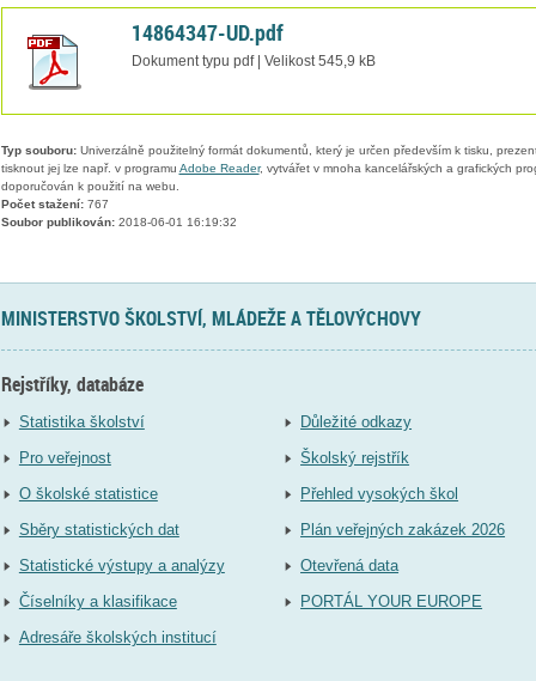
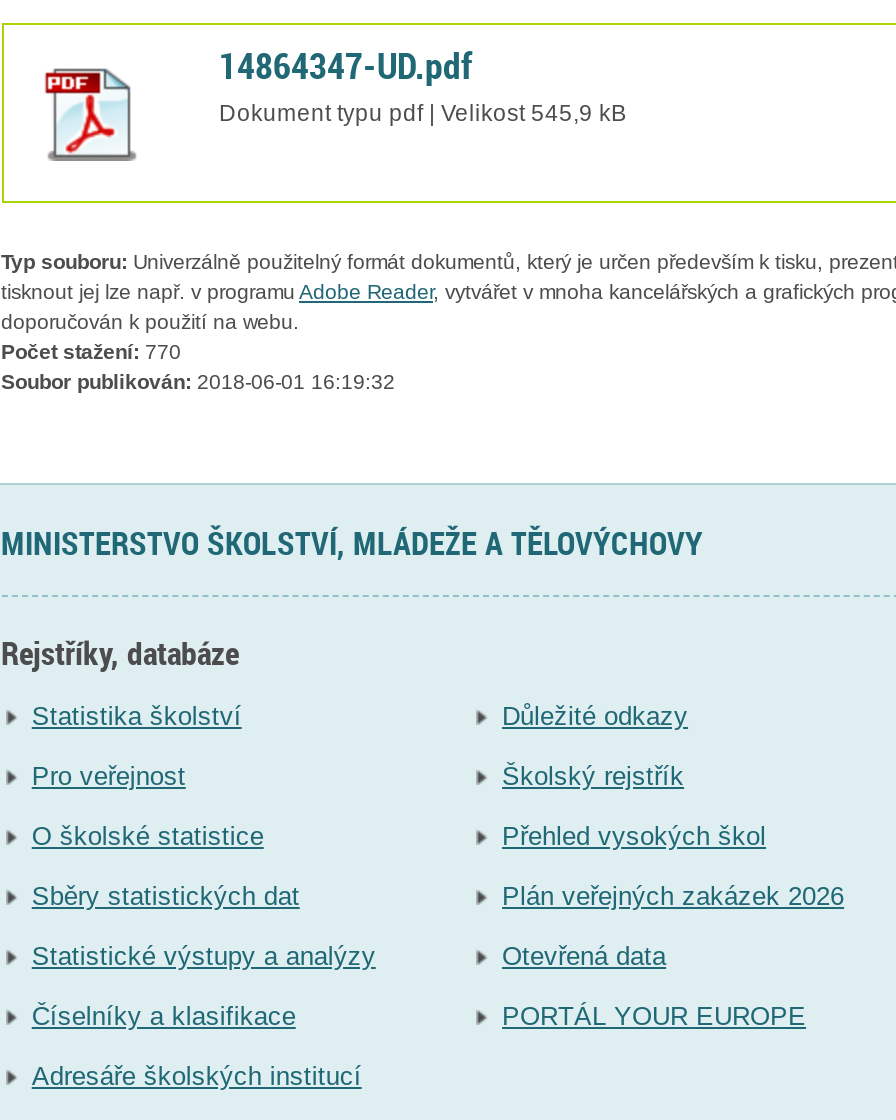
[1,198,108,211] Počet stažení: 767 -> [1,342,181,364] Počet stažení: 770

